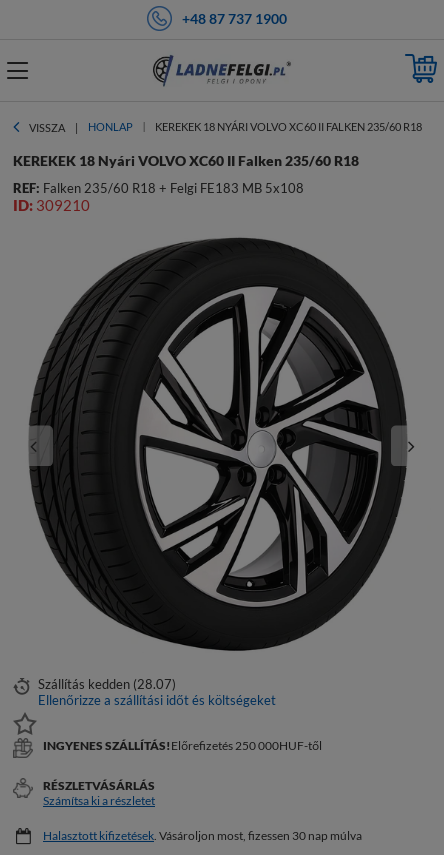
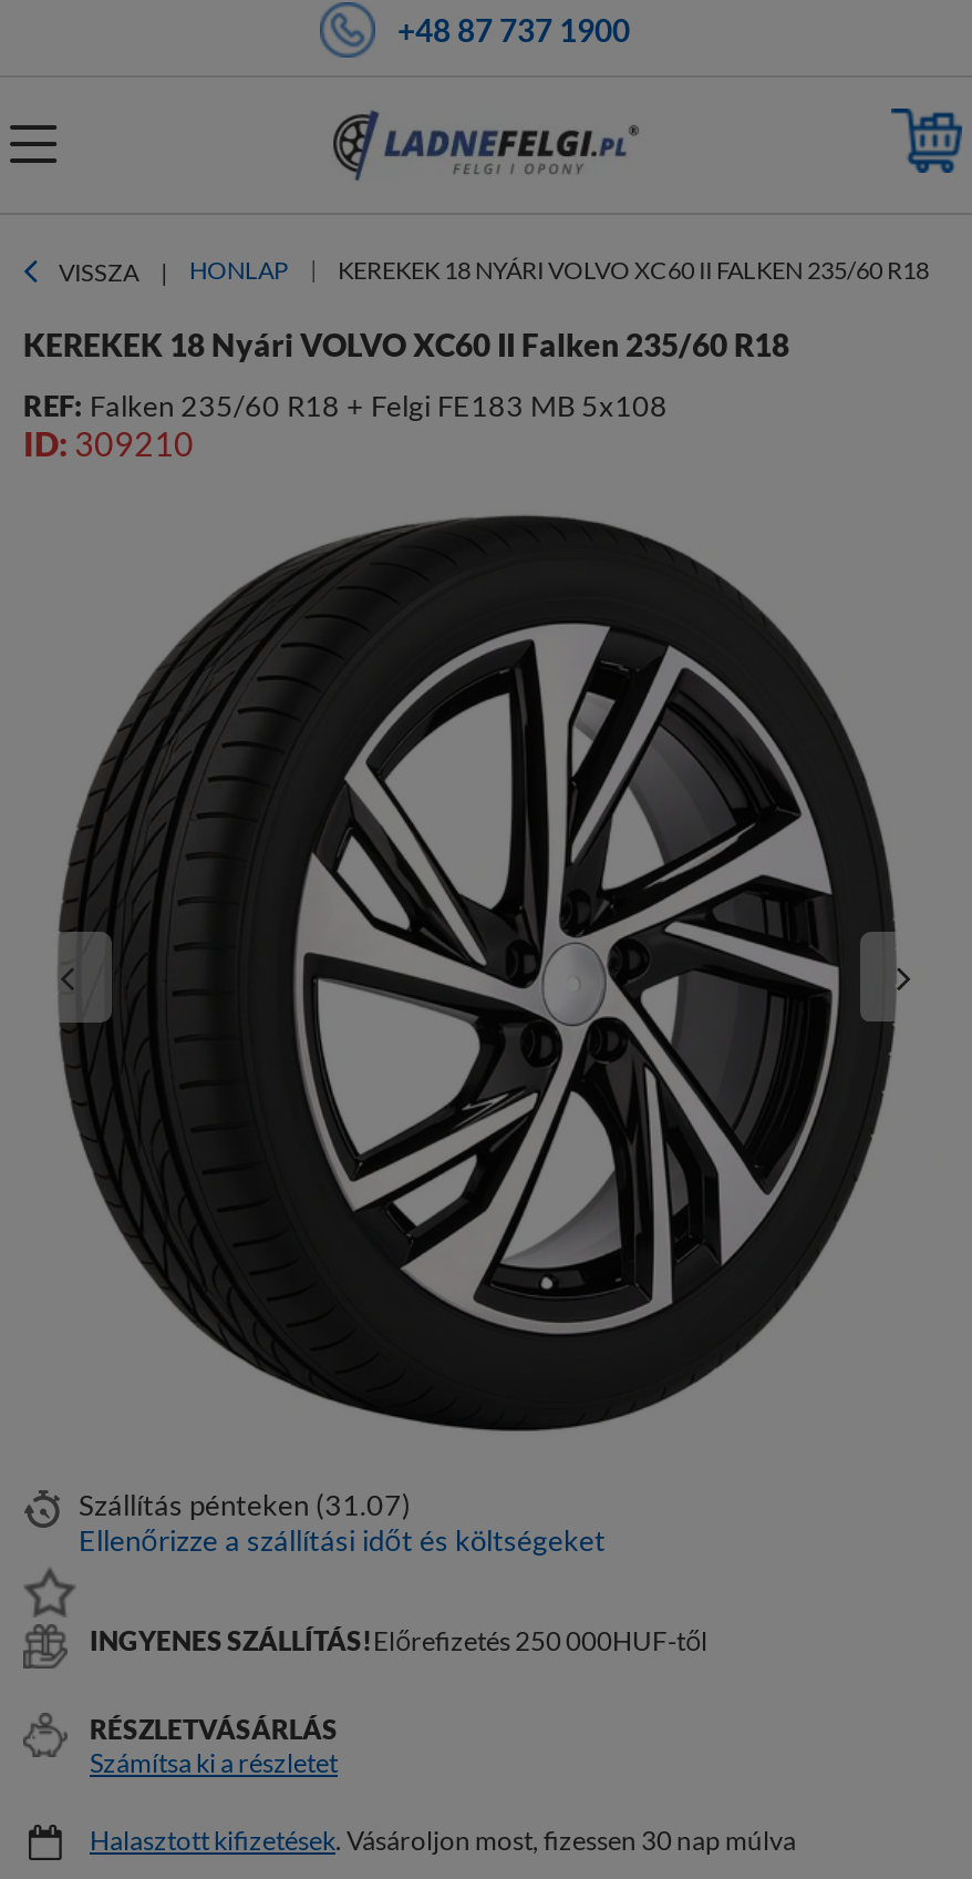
[38,676,176,692] Szállítás kedden (28.07) -> [79,1487,411,1522] Szállítás pénteken (31.07)

